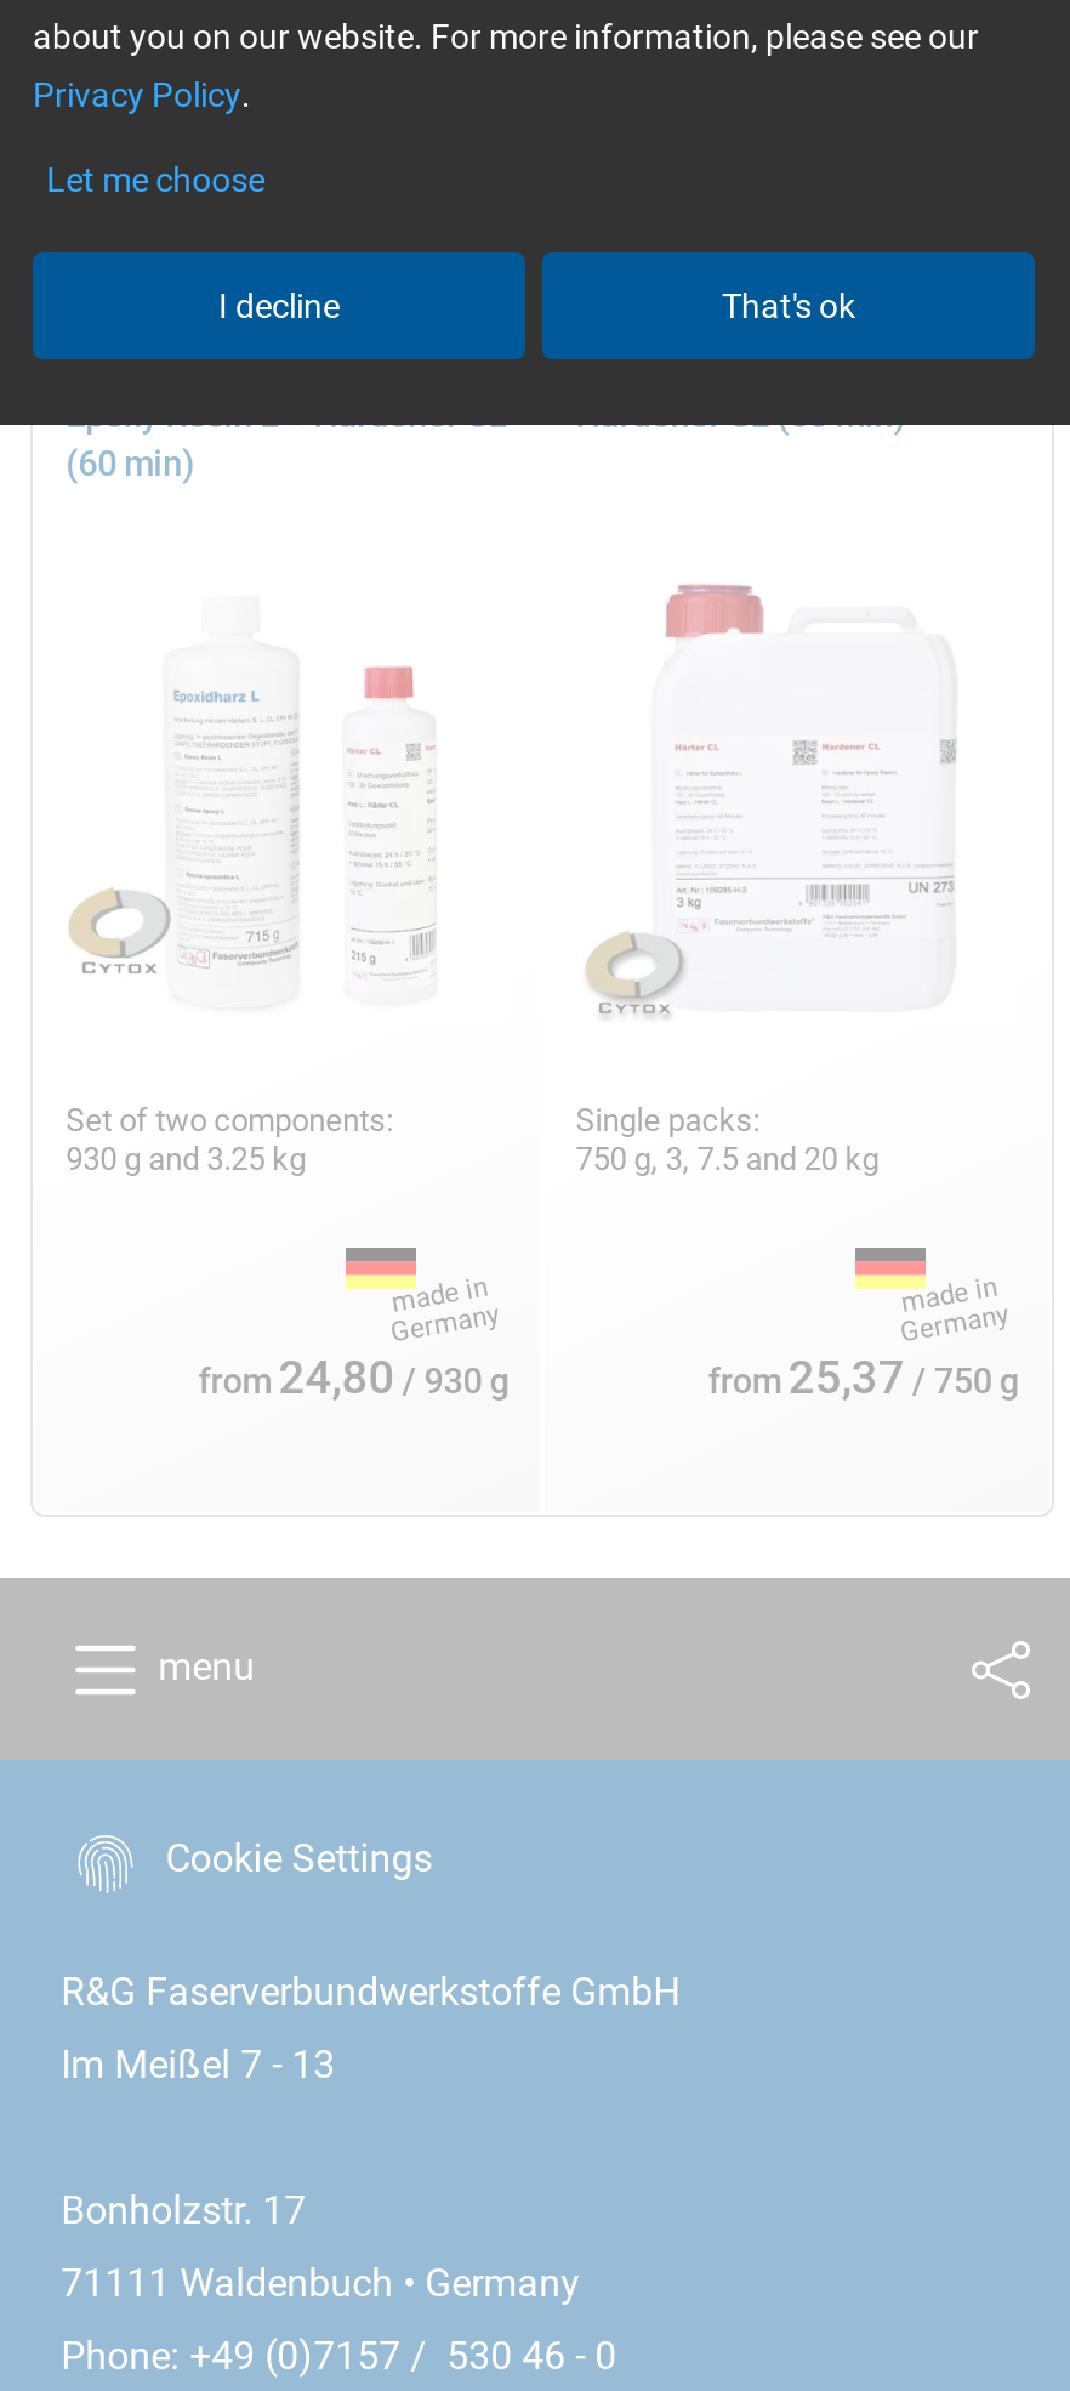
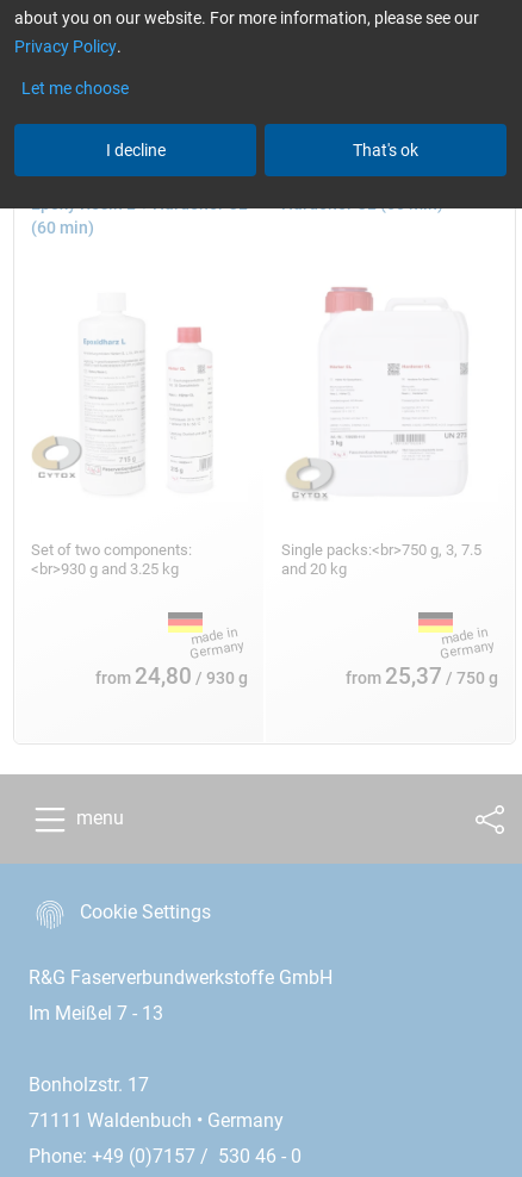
[576,1102,886,1177] Single packs: | 750 g, 3, 7.5 and 20 kg -> [281,541,481,578] Single packs:<br>750 g, 3, 7.5 | and 20 kg
[66,1140,313,1177] 930 g and 3.25 kg -> [31,560,182,578] <br>930 g and 3.25 kg

